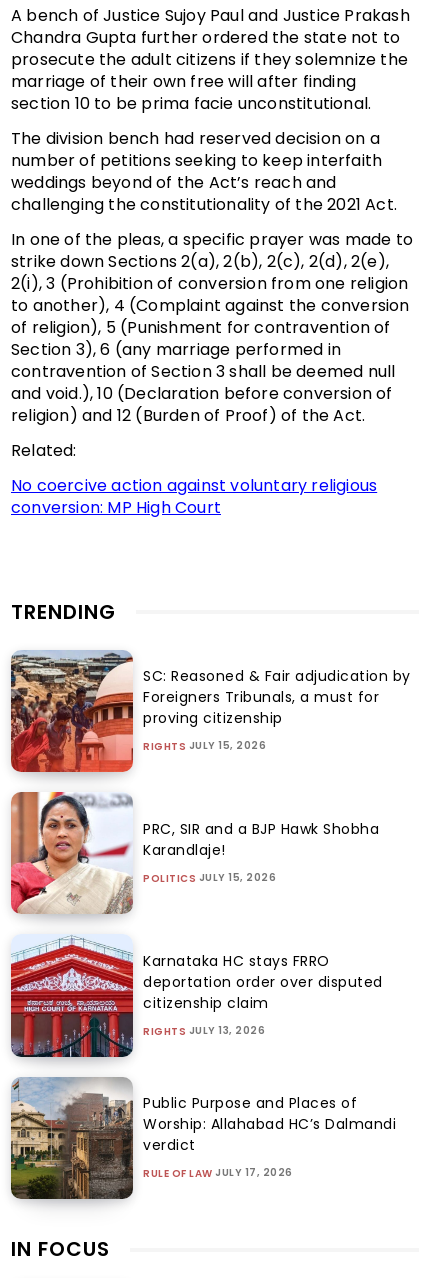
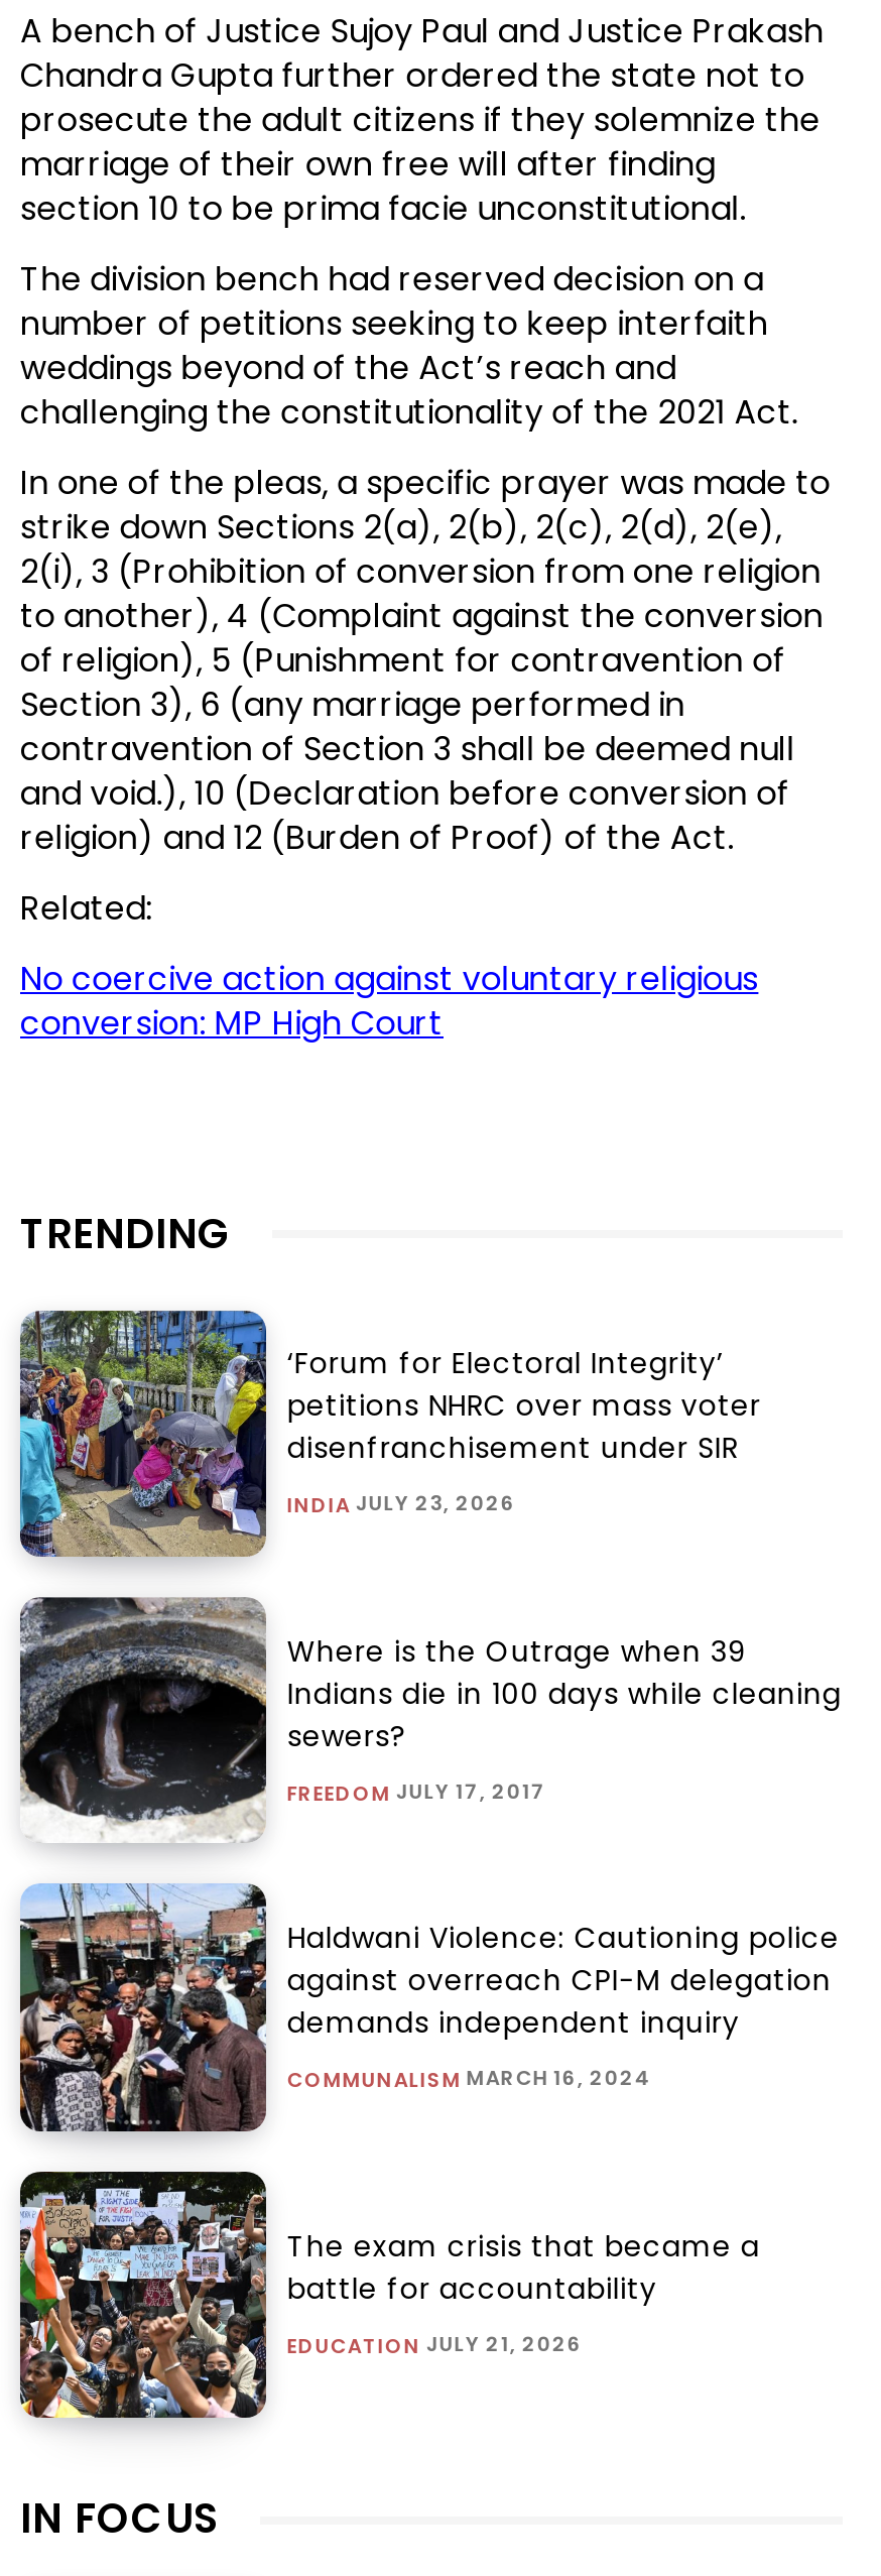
[10,650,411,773] [image] | SC: Reasoned & Fair adjudication by | Foreigners Tribunals, a must for | proving citizenship -> [18,1309,761,1559] [image] | ‘Forum for Electoral Integrity’ | petitions NHRC over mass voter | disenfranchisement under SIR
[143,738,266,754] RIGHTS JULY 15, 2026 -> [287,1489,516,1521] INDIA JULY 23, 2026
[10,791,379,915] [image] | PRC, SIR and a BJP Hawk Shobha | Karandlaje! -> [18,1595,841,1843] [image] | Where is the Outrage when 39 | Indians die in 100 days while cleaning | sewers?
[143,870,276,886] POLITICS JULY 15, 2026 -> [287,1776,546,1808] FREEDOM JULY 17, 2017
[10,934,383,1058] [image] | Karnataka HC stays FRRO | deportation order over disputed | citizenship claim -> [18,1881,839,2133] [image] | Haldwani Violence: Cautioning police | against overreach CPI-M delegation | demands independent inquiry
[143,1023,265,1039] RIGHTS JULY 13, 2026 -> [287,2063,652,2095] COMMUNALISM MARCH 16, 2024
[10,1077,396,1200] [image] | Public Purpose and Places of | Worship: Allahabad HC’s Dalmandi | verdict -> [18,2170,760,2418] [image] | The exam crisis that became a | battle for accountability
[143,1165,293,1181] RULE OF LAW JULY 17, 2026 -> [287,2329,582,2361] EDUCATION JULY 21, 2026

